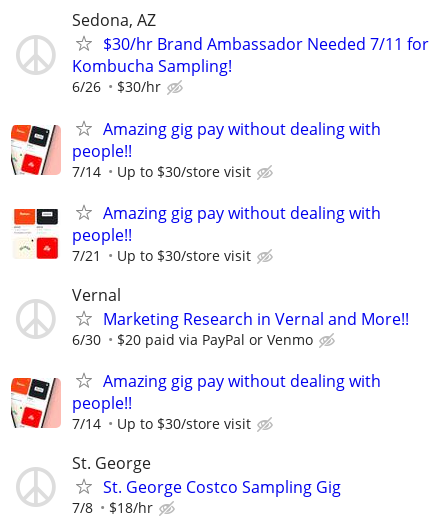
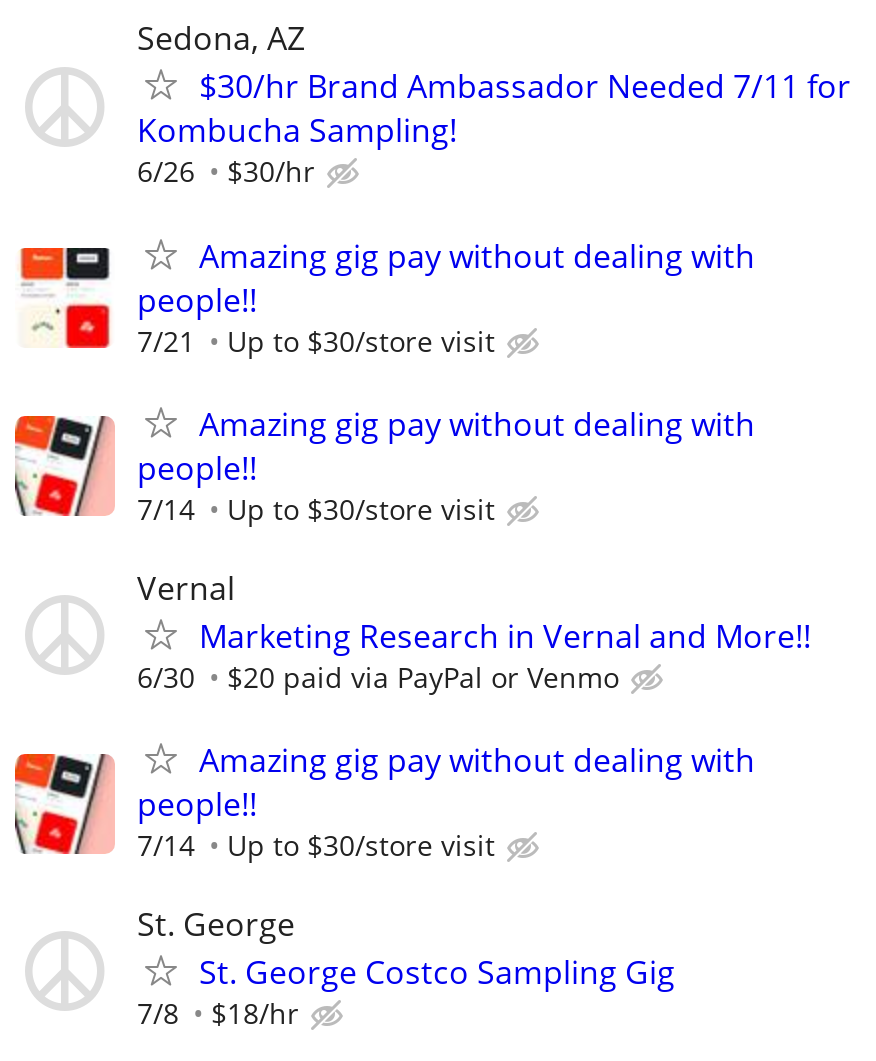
moved [10,124,61,176] -> [13,414,115,518]: [image]
[72,162,251,181] 7/14 Up to $30/store visit -> [137,321,495,359] 7/21 Up to $30/store visit
moved [11,208,60,260] -> [15,246,113,350]: [image]
[72,246,251,265] 7/21 Up to $30/store visit -> [137,490,495,528] 7/14 Up to $30/store visit

